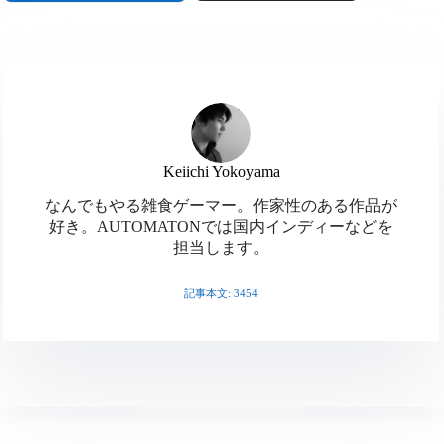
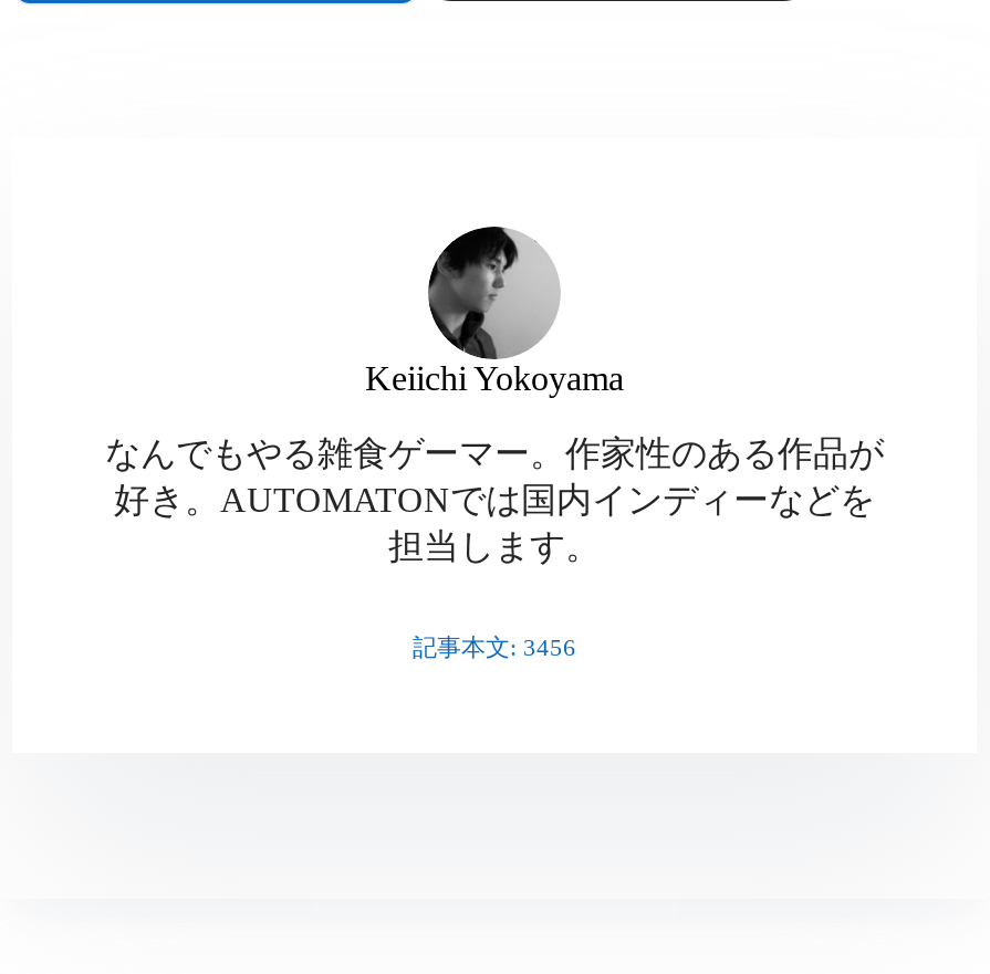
[184,287,258,299] 記事本文: 3454 -> [413,634,576,660] 記事本文: 3456

